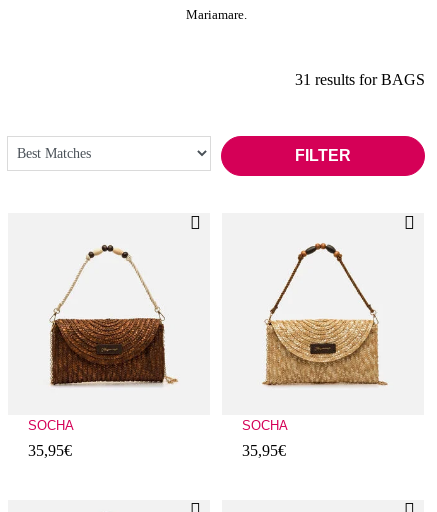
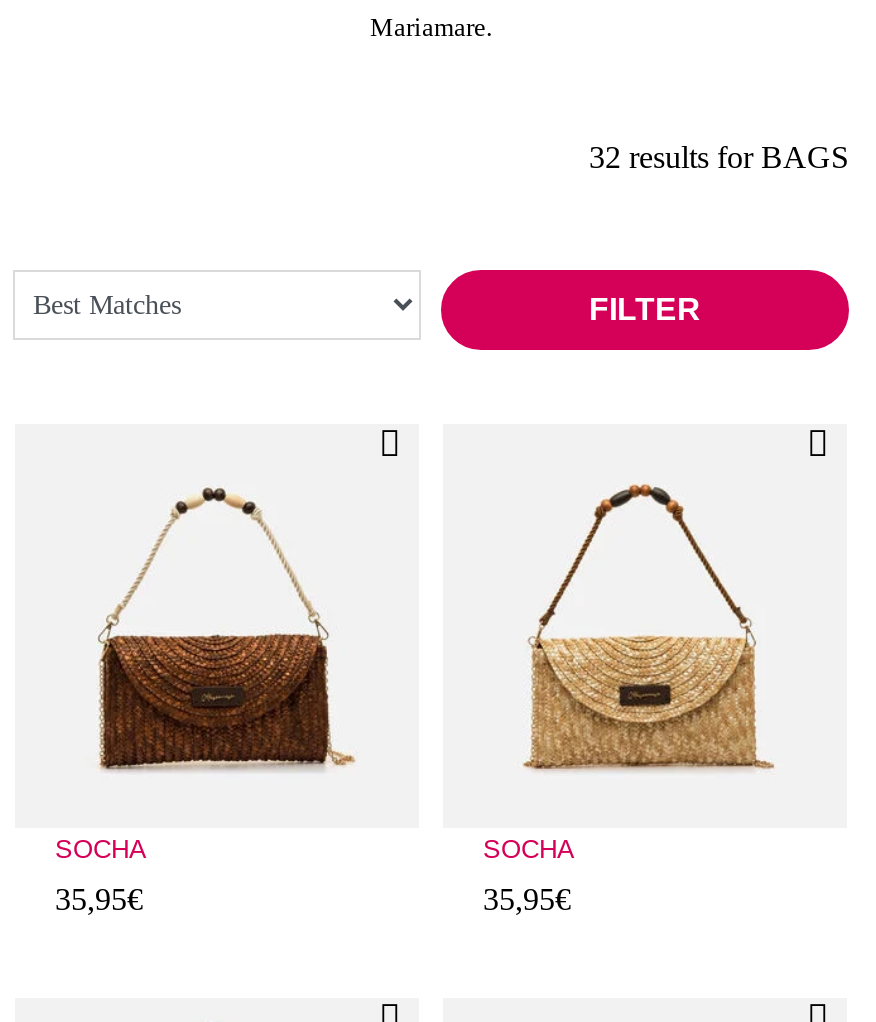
[295,71,425,88] 31 results for BAGS -> [589,140,849,174] 32 results for BAGS

